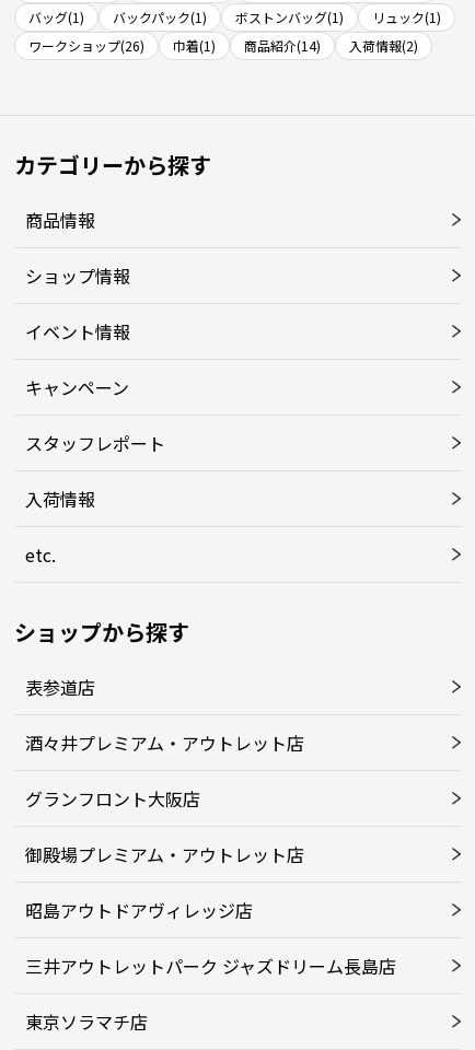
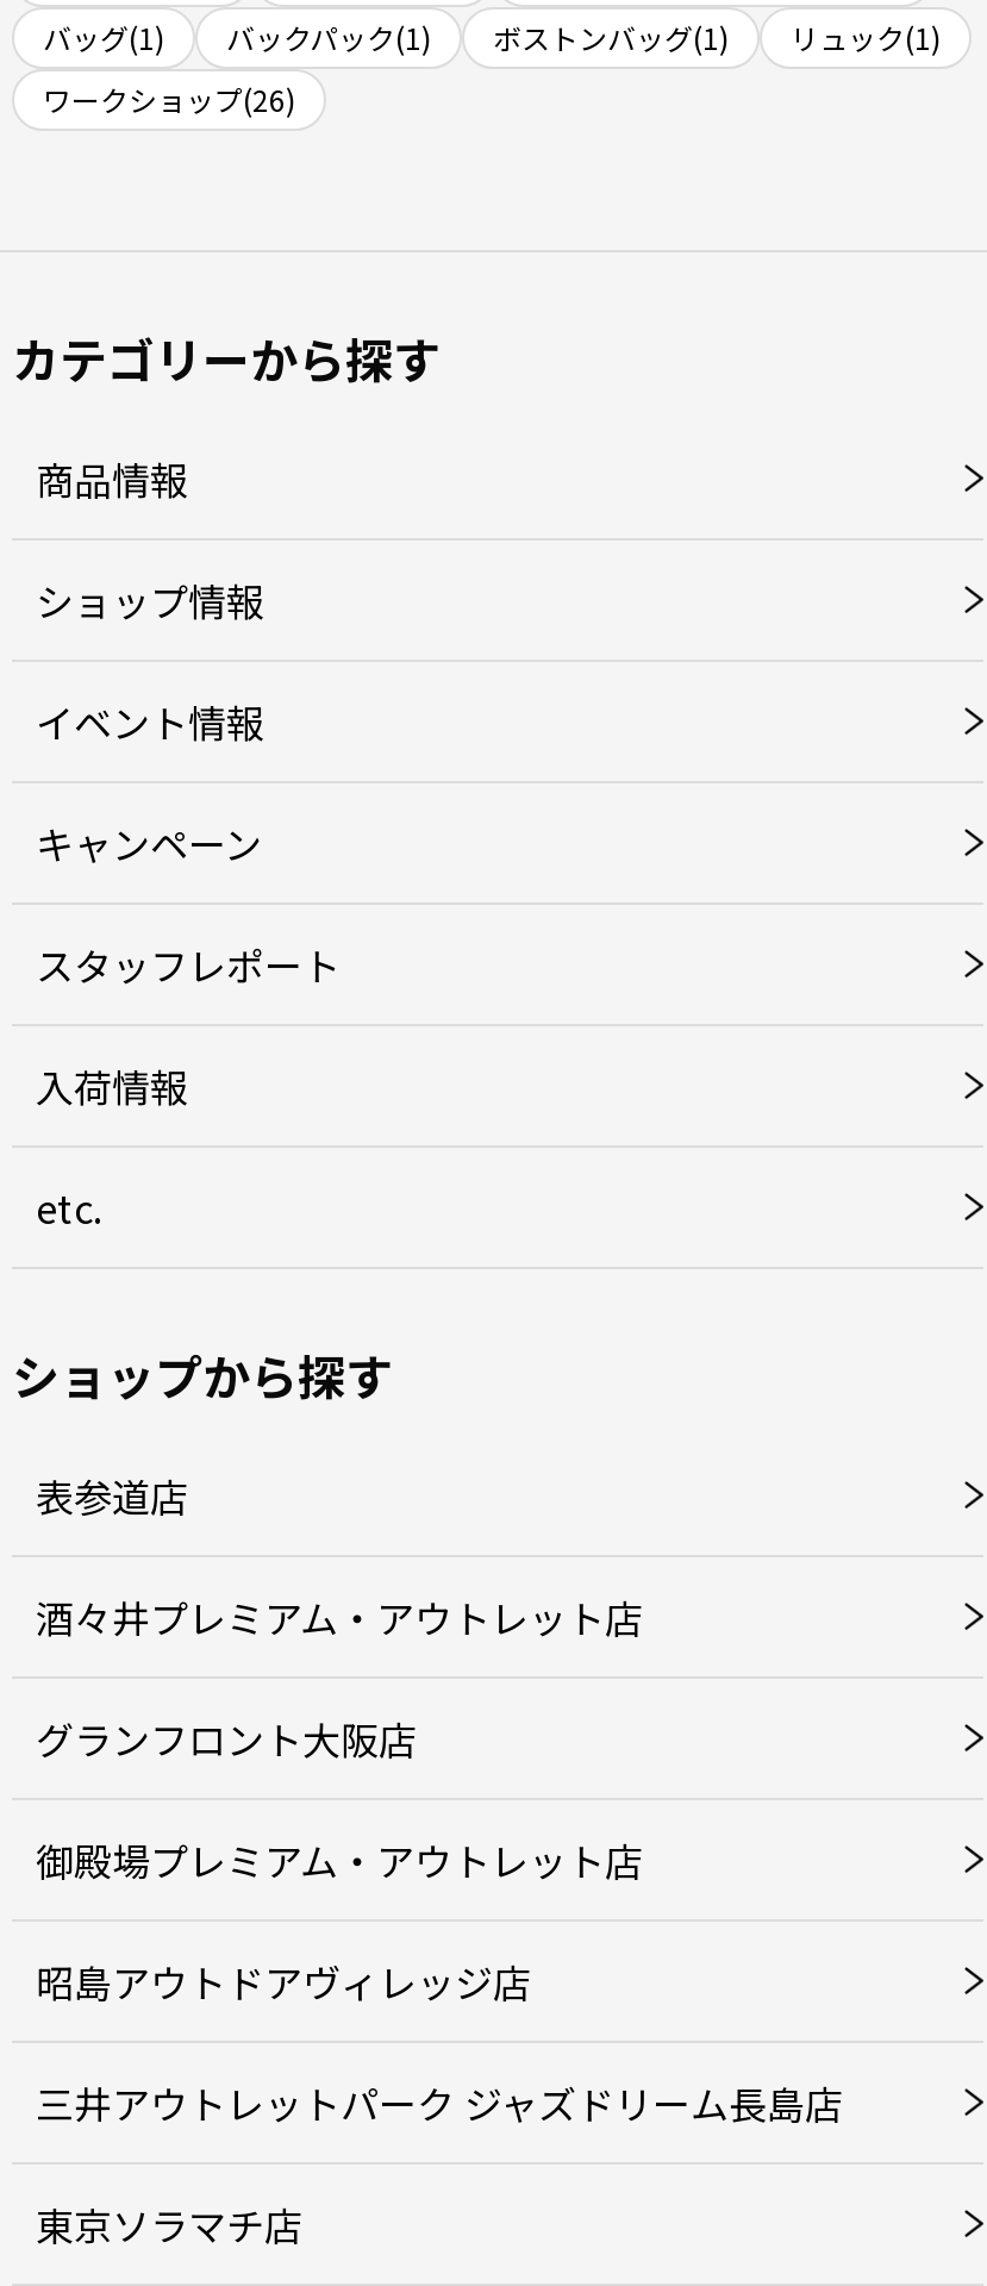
[173,36,418,54] 巾着(1) | 商品紹介(14) | 入荷情報(2) -> none

